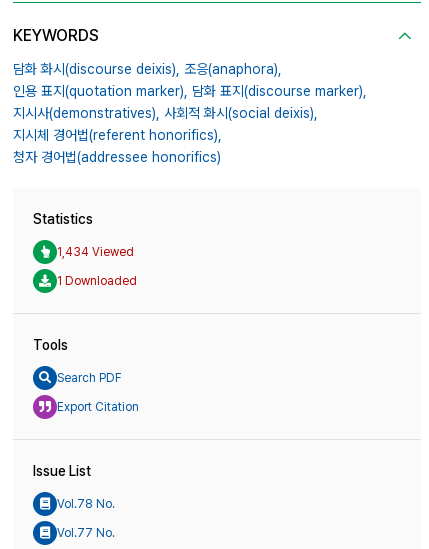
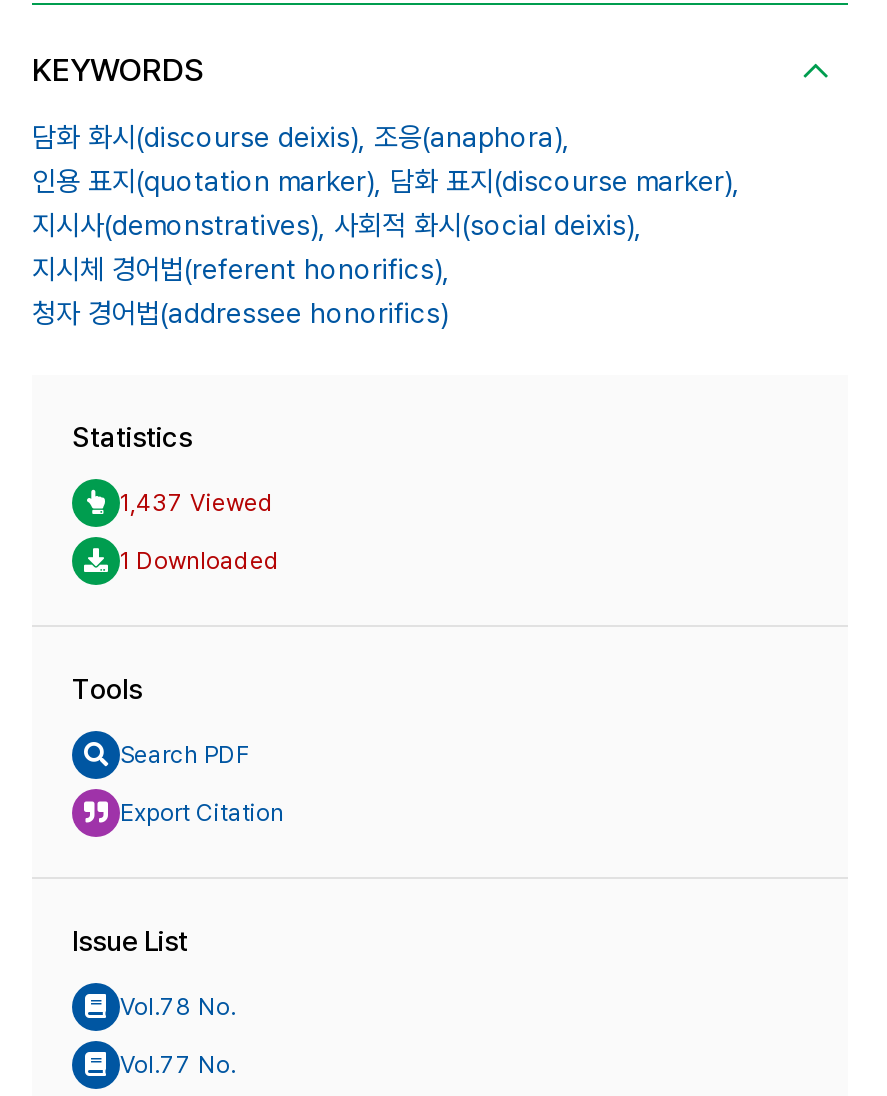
[57,245,134,259] 1,434 Viewed -> [120,489,274,517] 1,437 Viewed

